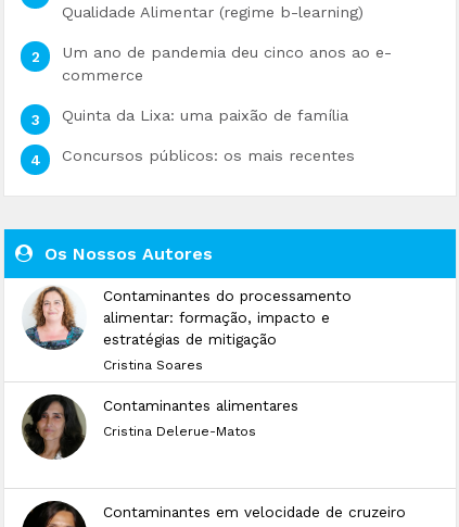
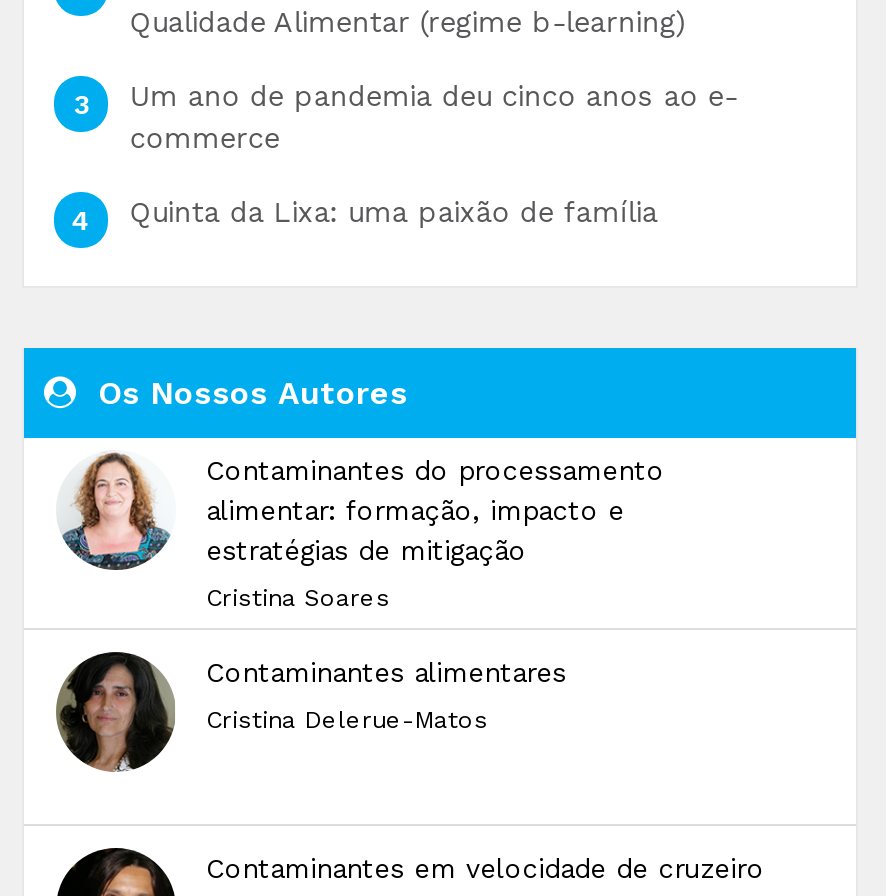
[62,147,355,164] Concursos públicos: os mais recentes -> none

